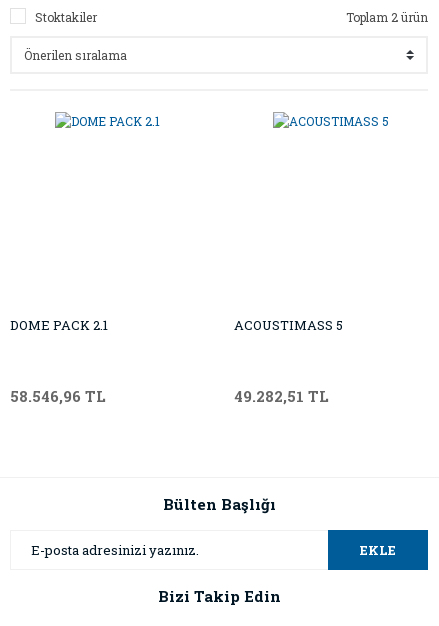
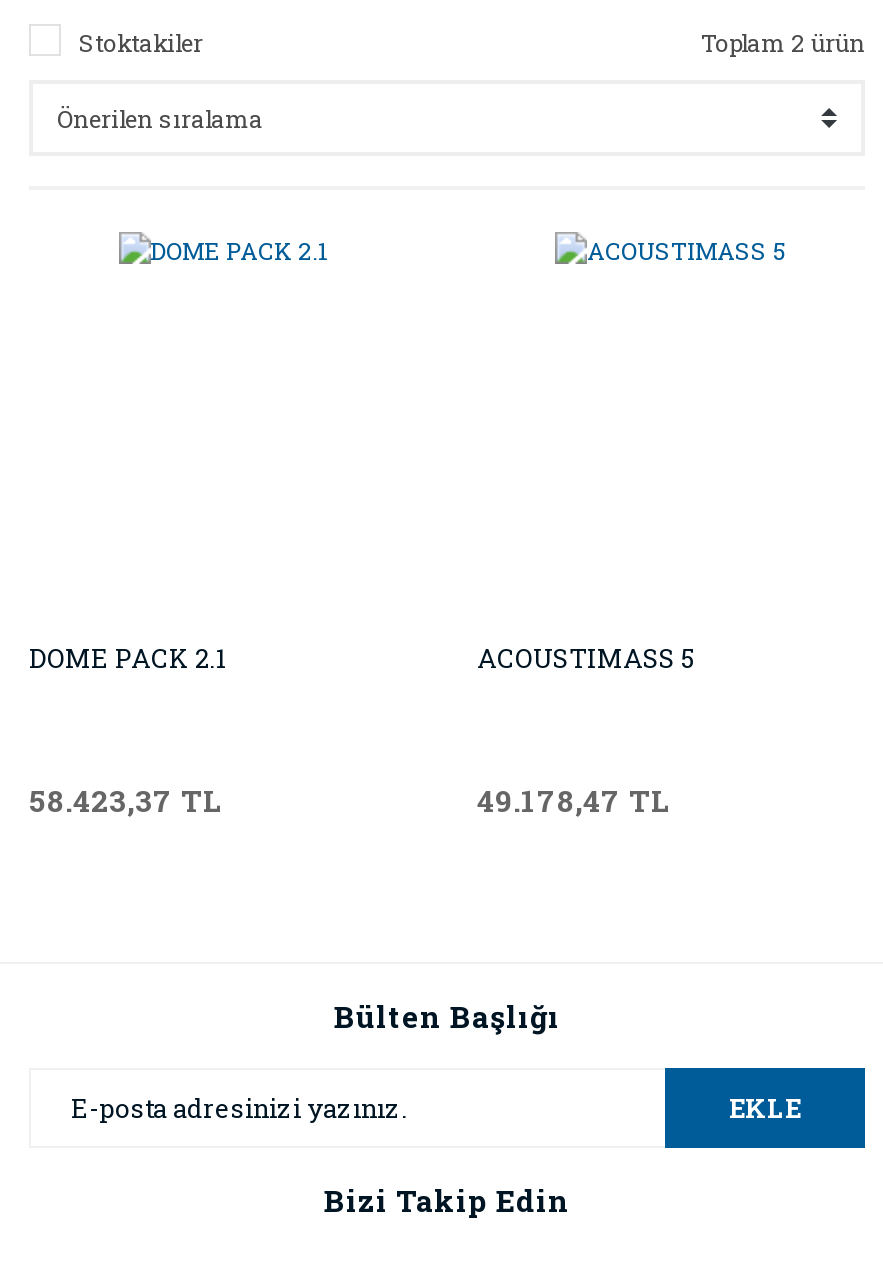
[10,386,106,406] 58.546,96 TL -> [29,780,223,820] 58.423,37 TL
[234,386,329,406] 49.282,51 TL -> [477,780,671,820] 49.178,47 TL

